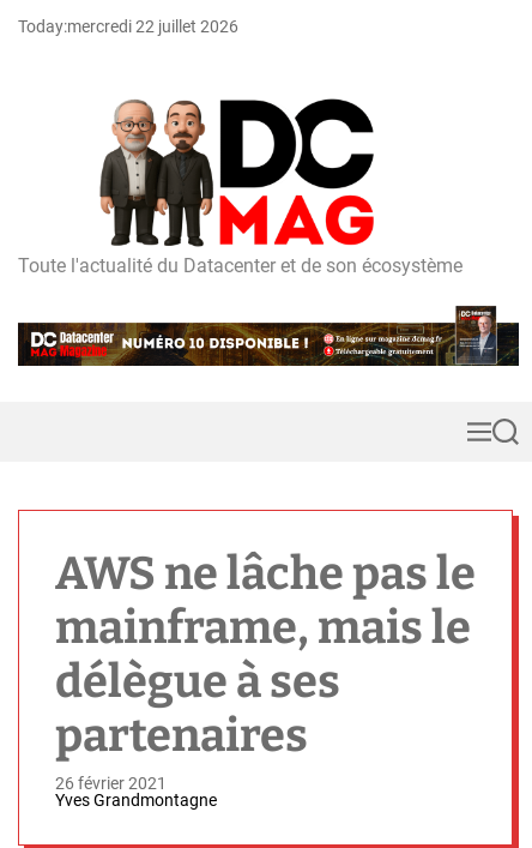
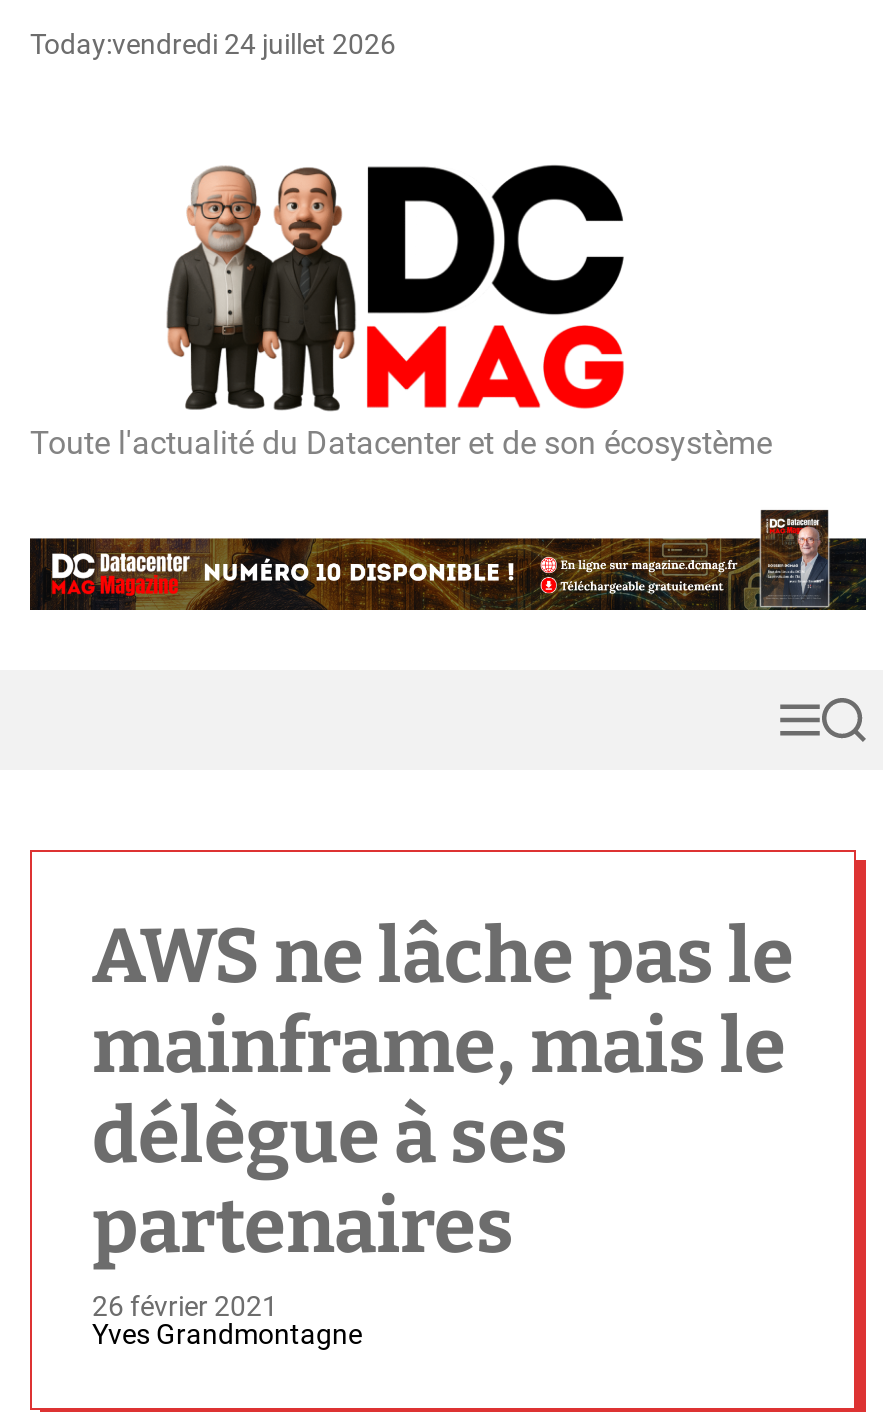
[18,17,238,36] Today:mercredi 22 juillet 2026 -> [30,28,396,60] Today:vendredi 24 juillet 2026

